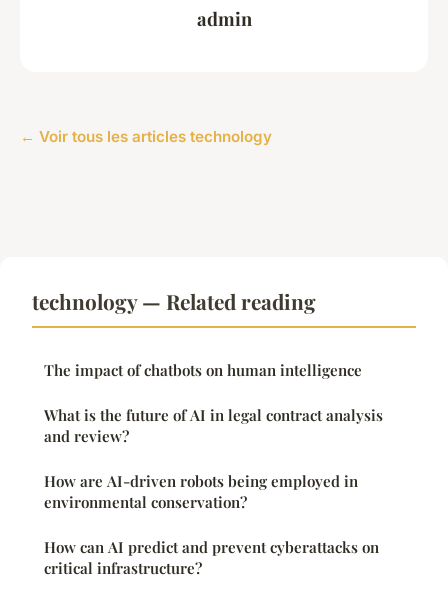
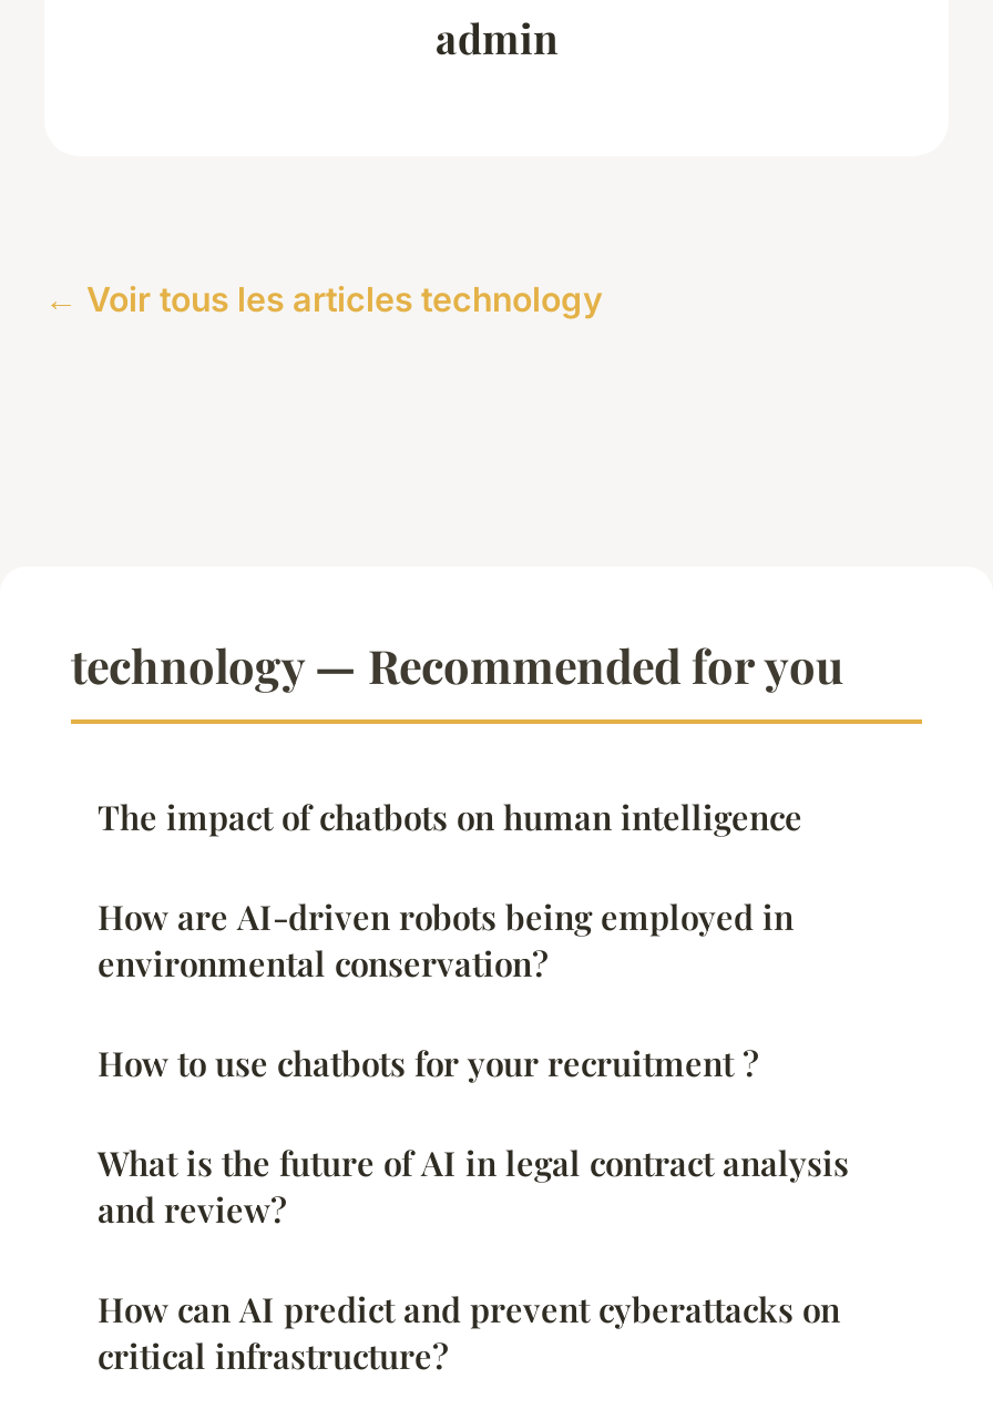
[32,287,316,315] technology — Related reading -> [71,633,844,696] technology — Recommended for you
none -> [98,1041,758,1086] How to use chatbots for your recruitment ?
moved [44,405,383,446] -> [98,1141,849,1232]: What is the future of AI in legal contract analysis | and review?
moved [44,471,358,512] -> [98,895,794,986]: How are AI-driven robots being employed in | environmental conservation?

